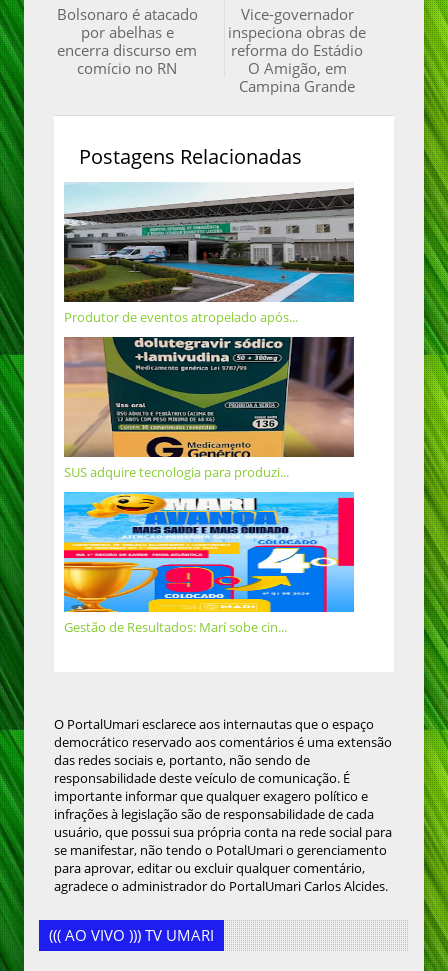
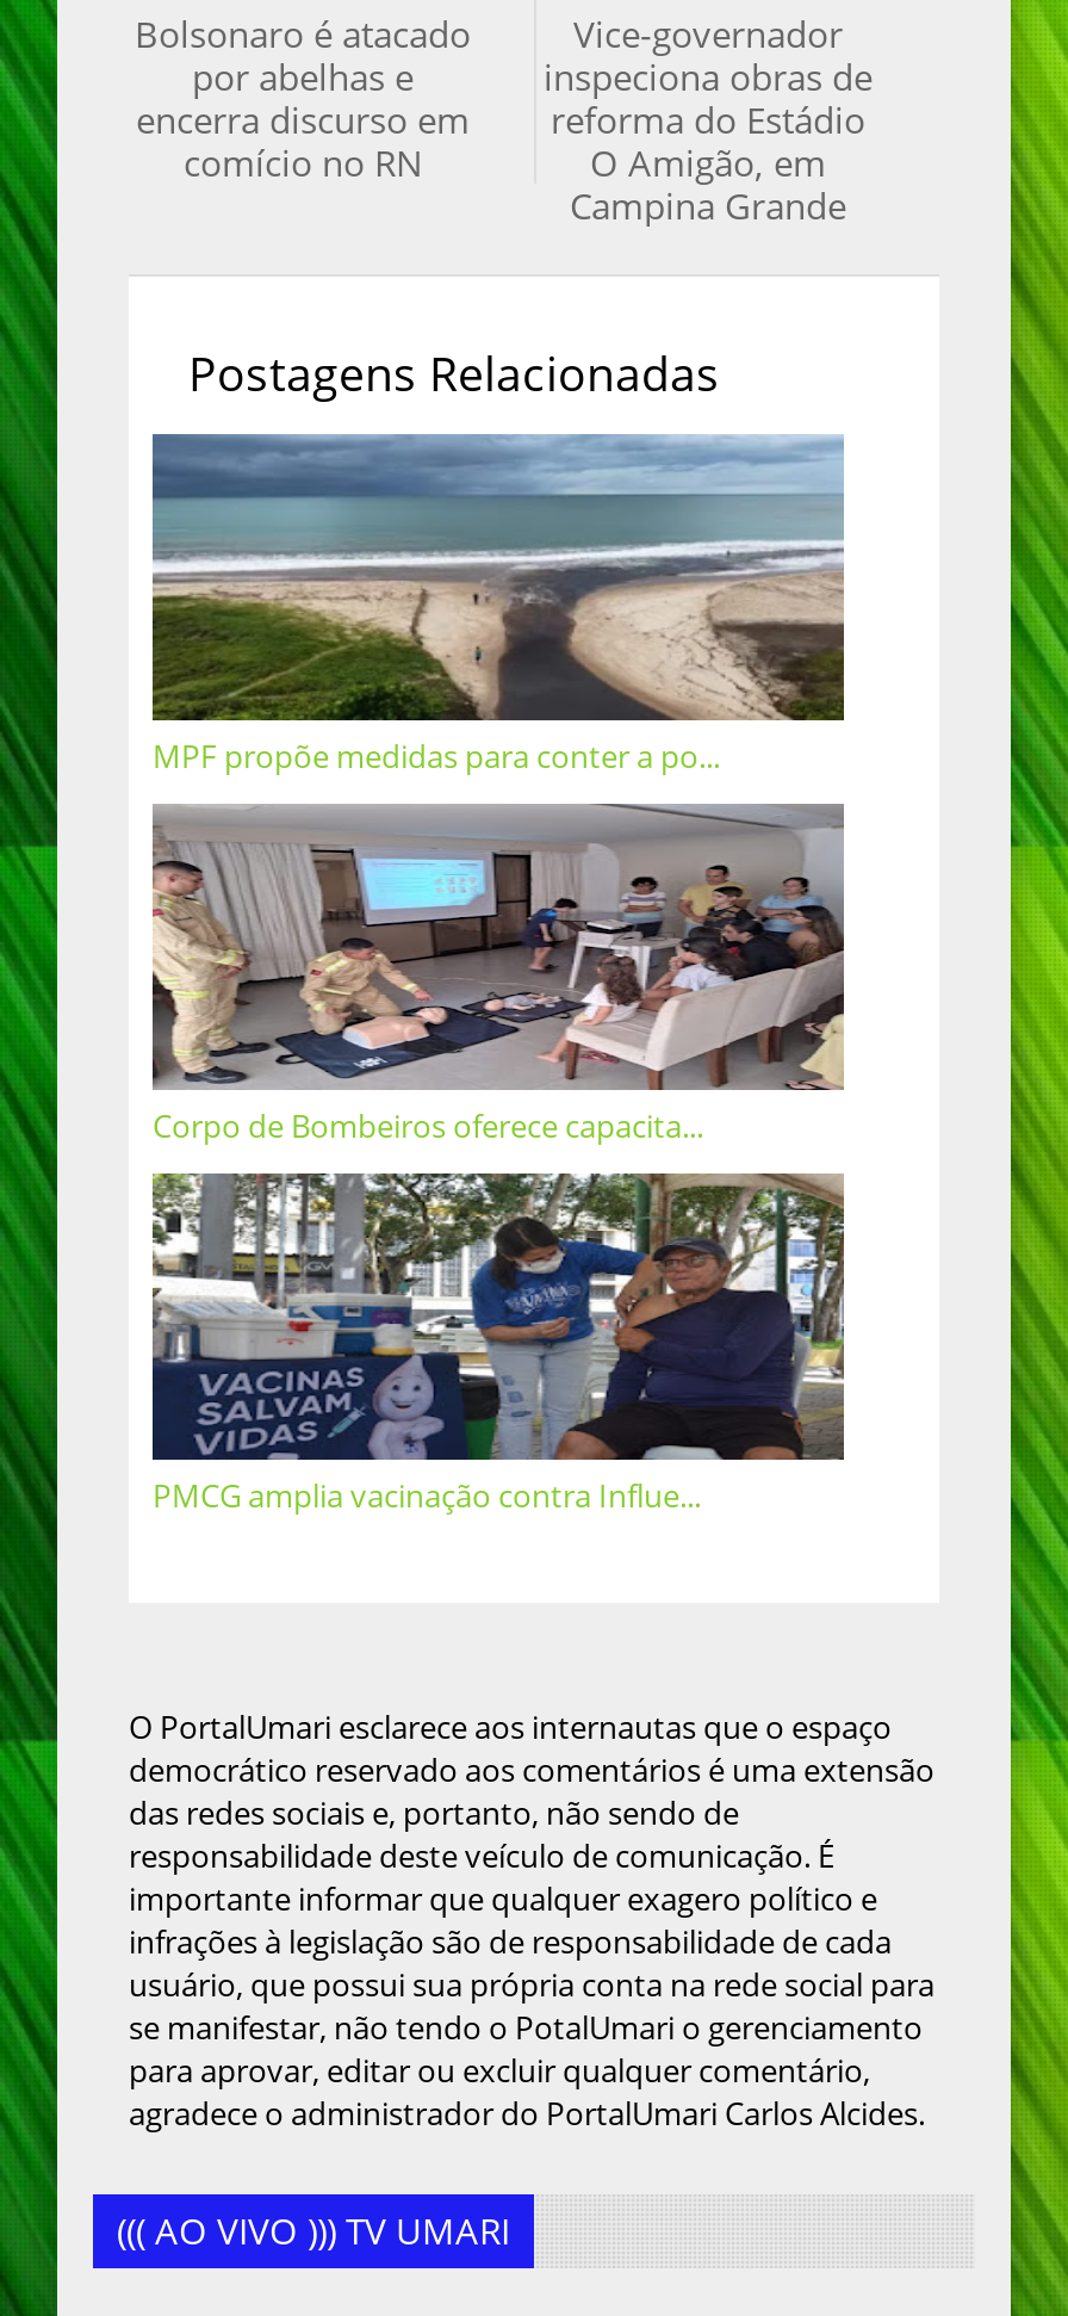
[63,183,355,326] [image] | Produtor de eventos atropelado após... -> [150,434,846,778] [image] | MPF propõe medidas para conter a po...
[63,336,354,481] [image] | SUS adquire tecnologia para produzi... -> [150,801,846,1147] [image] | Corpo de Bombeiros oferece capacita...
[63,491,355,636] [image] | Gestão de Resultados: Marí sobe cin... -> [150,1171,846,1517] [image] | PMCG amplia vacinação contra Influe...

